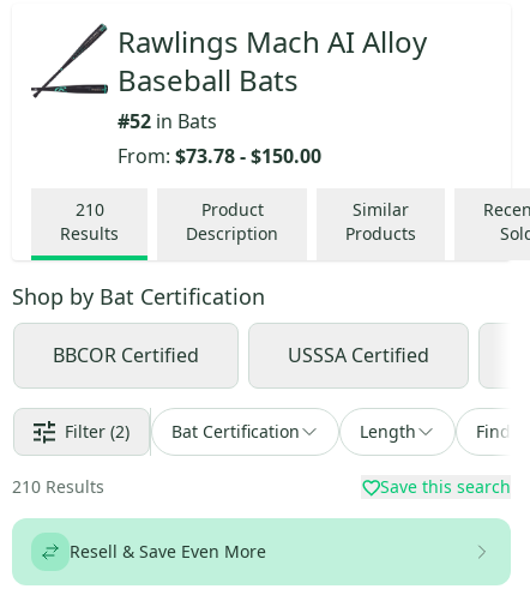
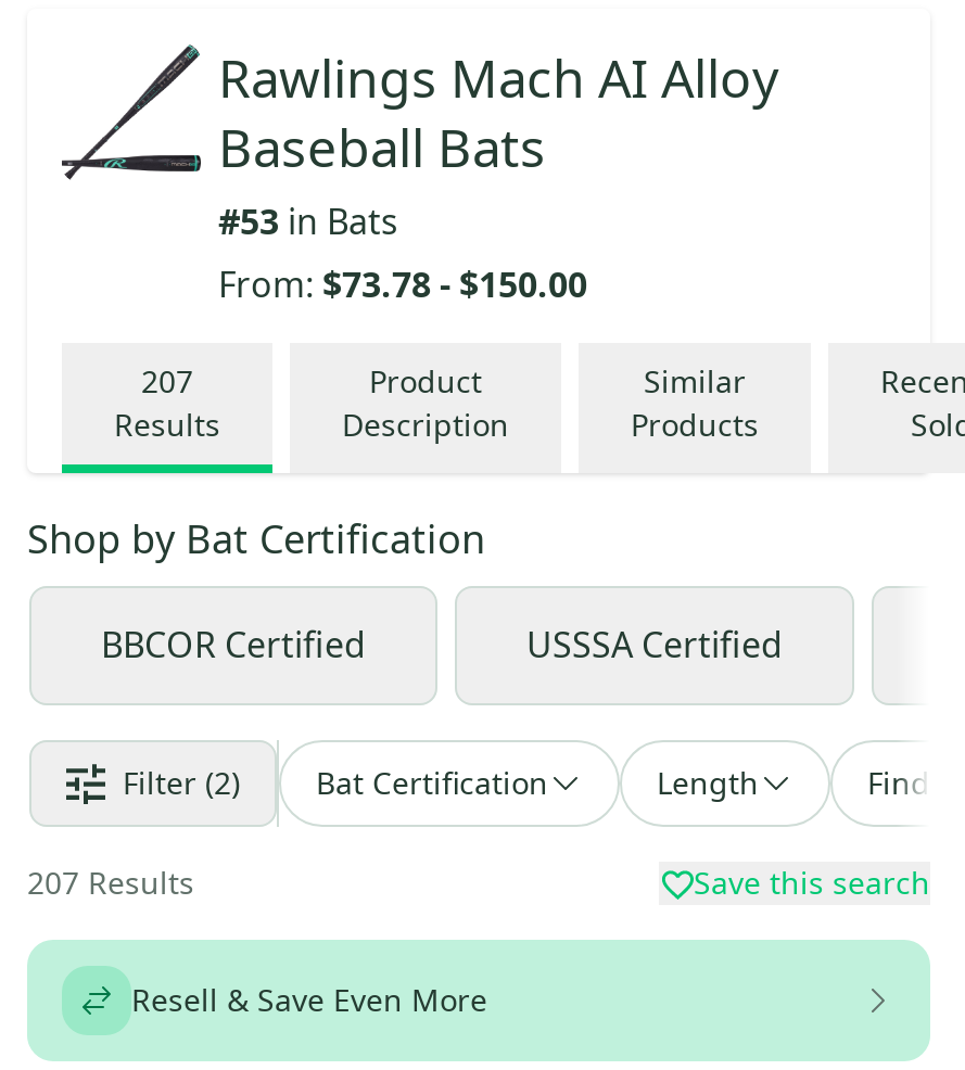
[118,108,217,134] #52 in Bats -> [218,198,398,245] #53 in Bats
[75,198,104,221] 210 -> [141,360,193,402] 207
[12,475,104,498] 210 Results -> [27,862,194,903] 207 Results

